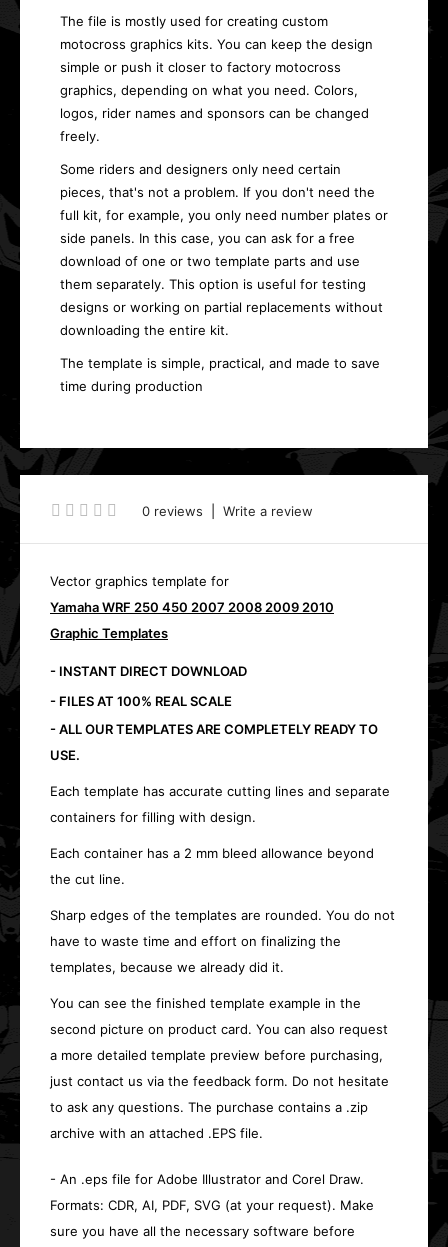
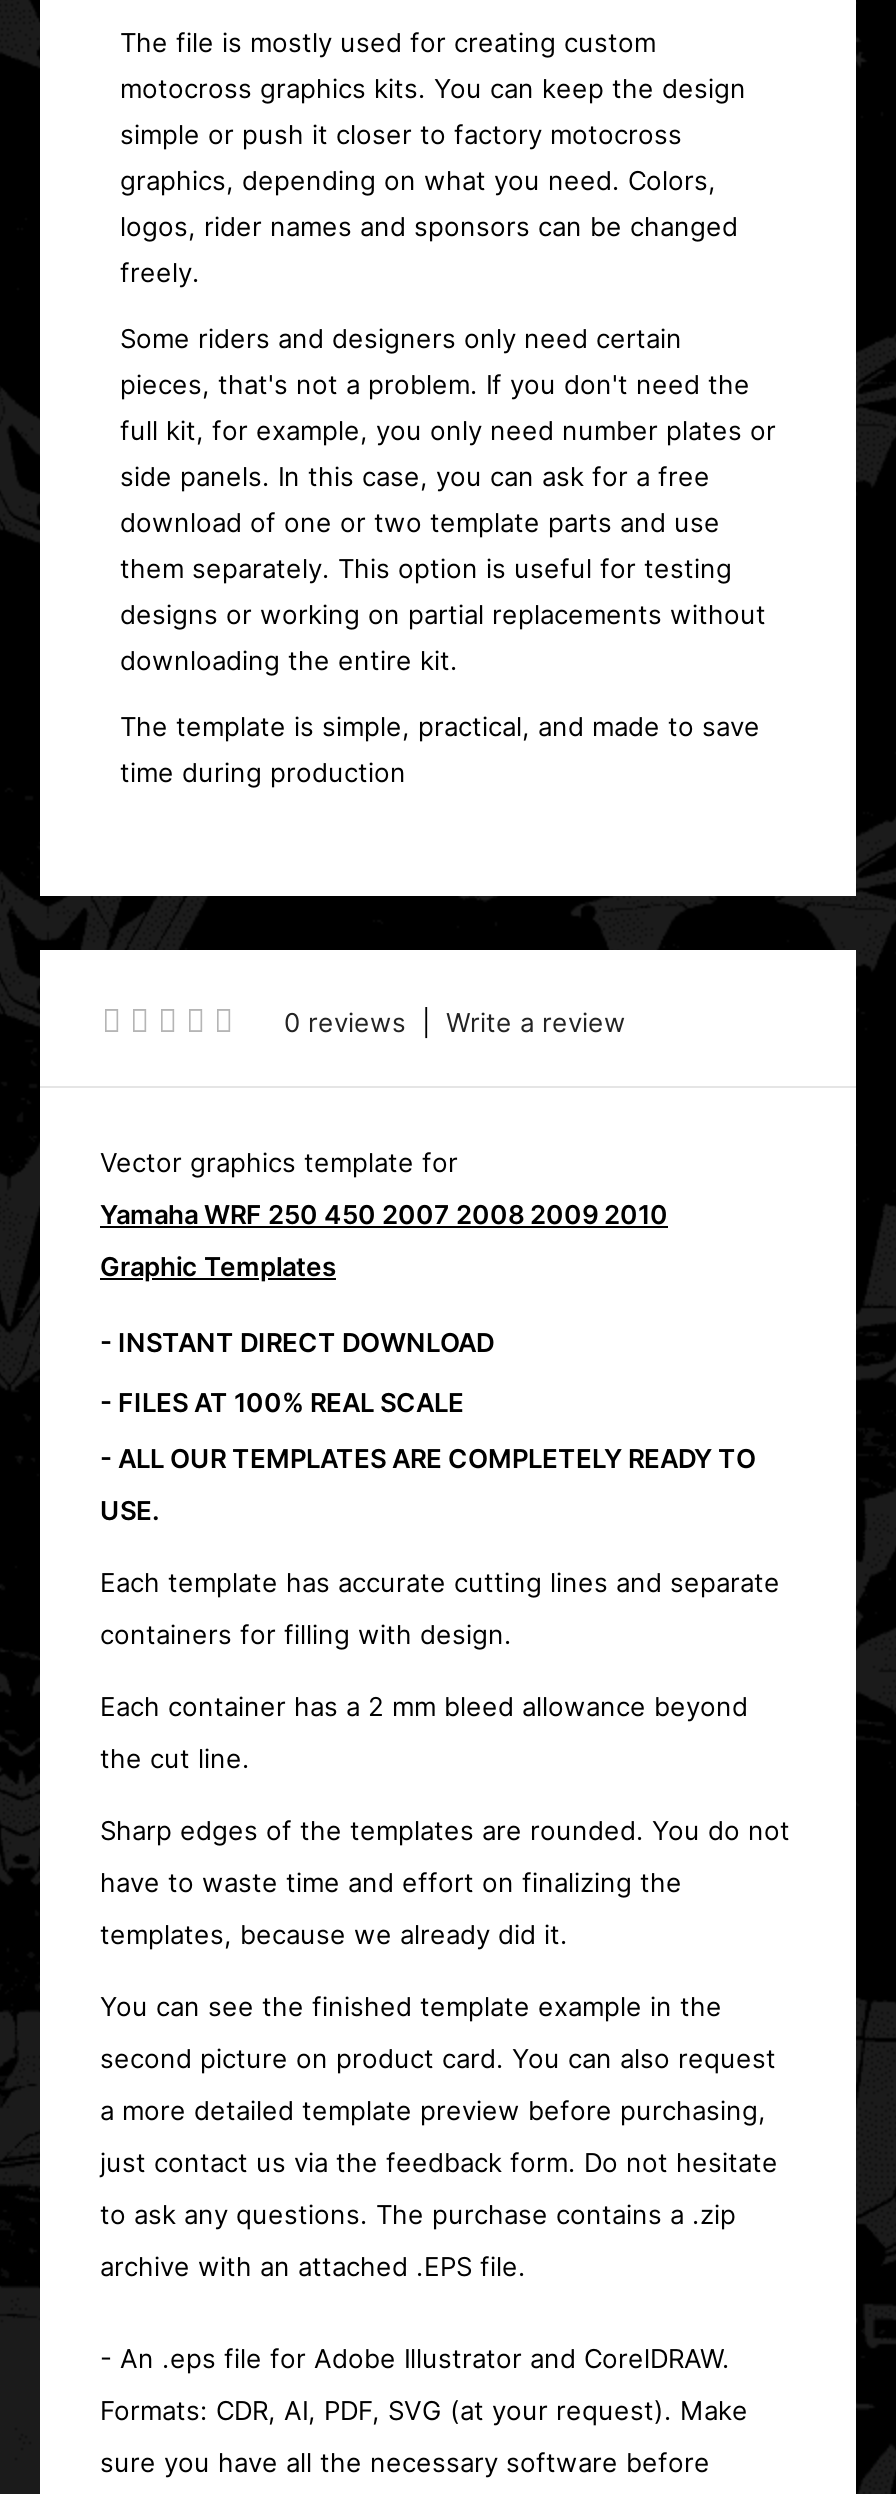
[50,1171,364,1187] - An .eps file for Adobe Illustrator and Corel Draw. -> [100,2342,730,2374] - An .eps file for Adobe Illustrator and CorelDRAW.

